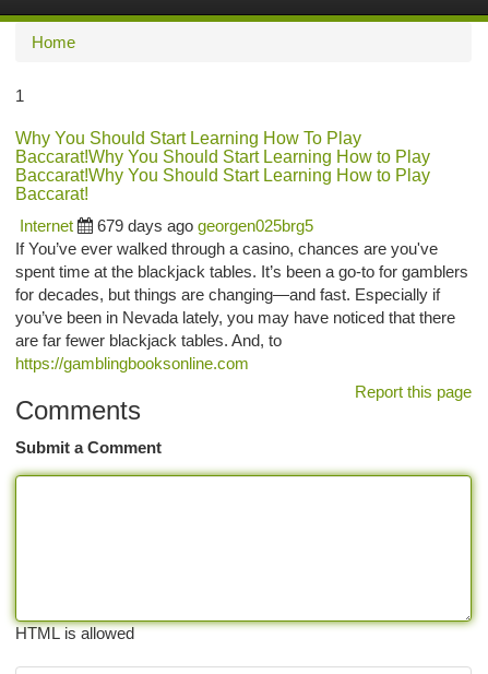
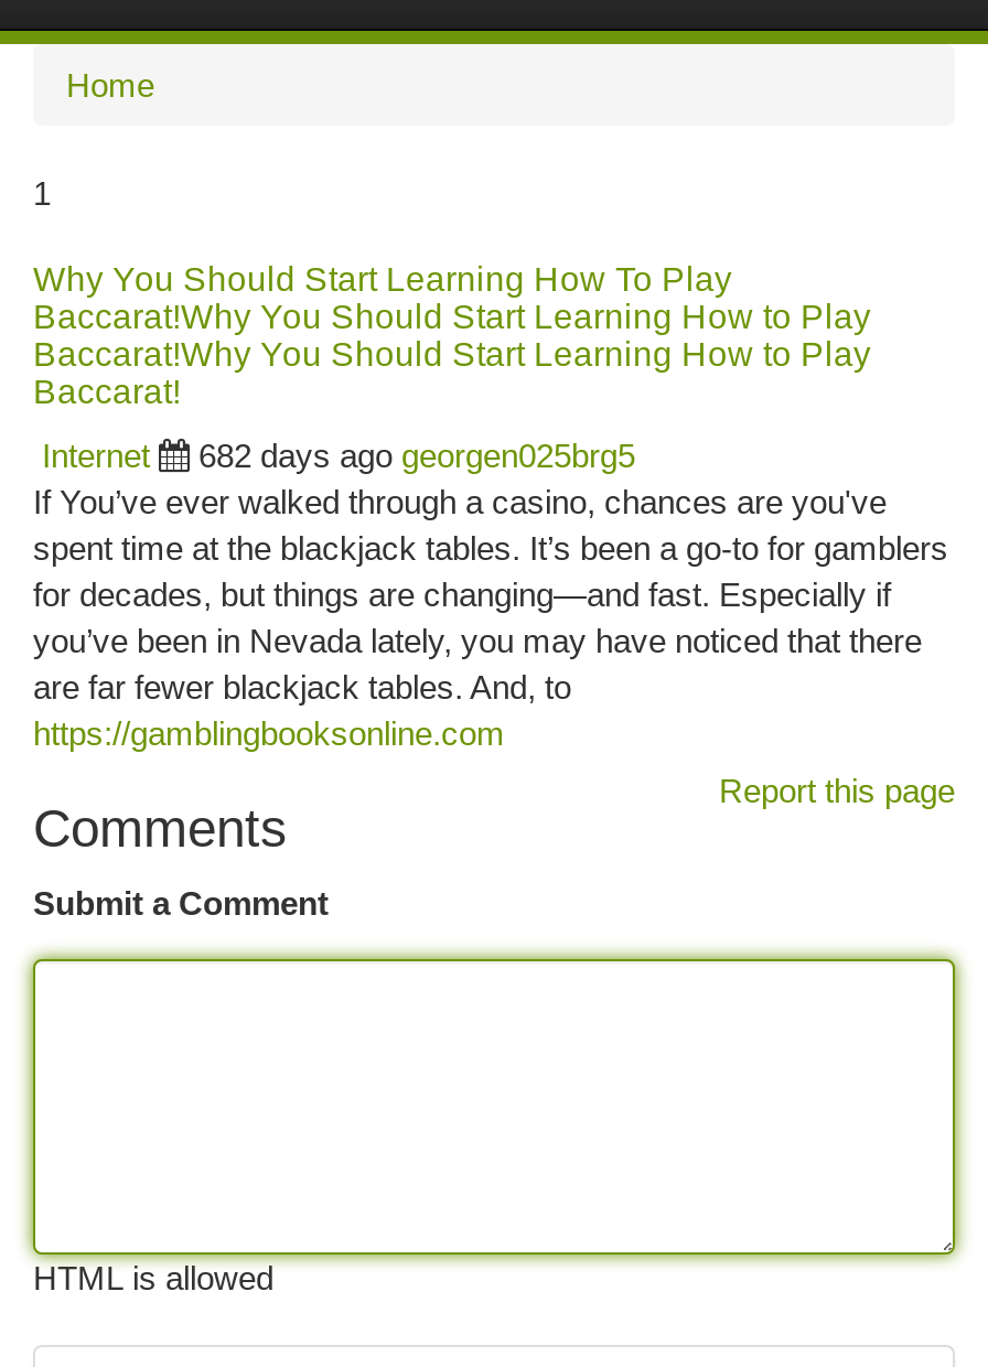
[97,216,313,235] 679 days ago georgen025brg5 -> [198,437,635,474] 682 days ago georgen025brg5

